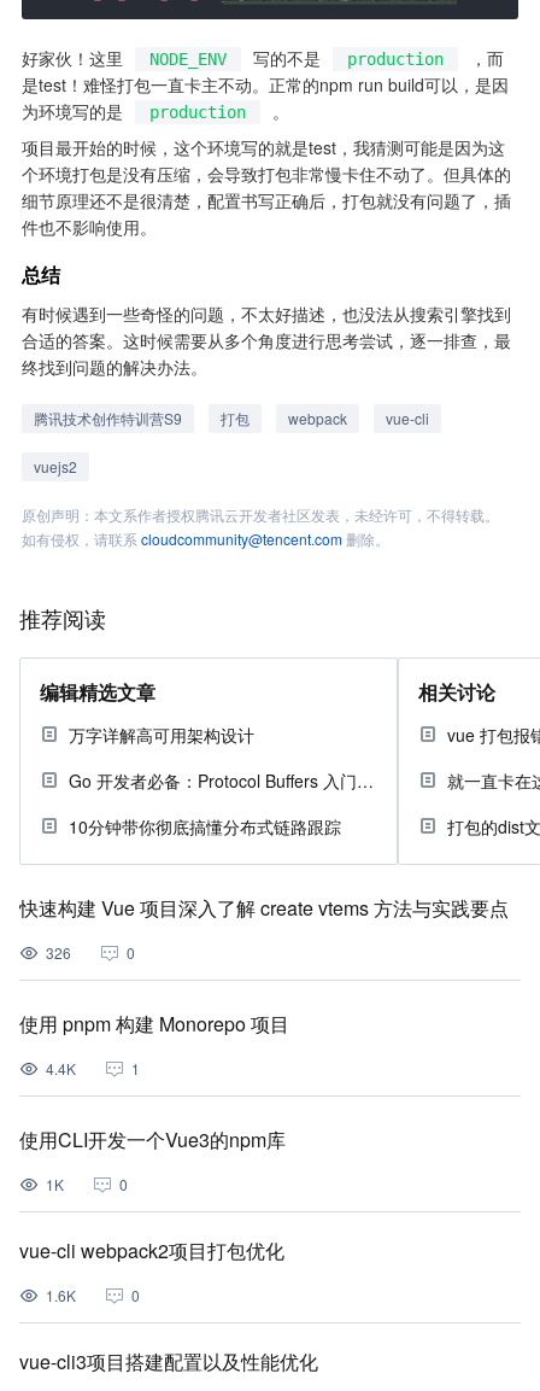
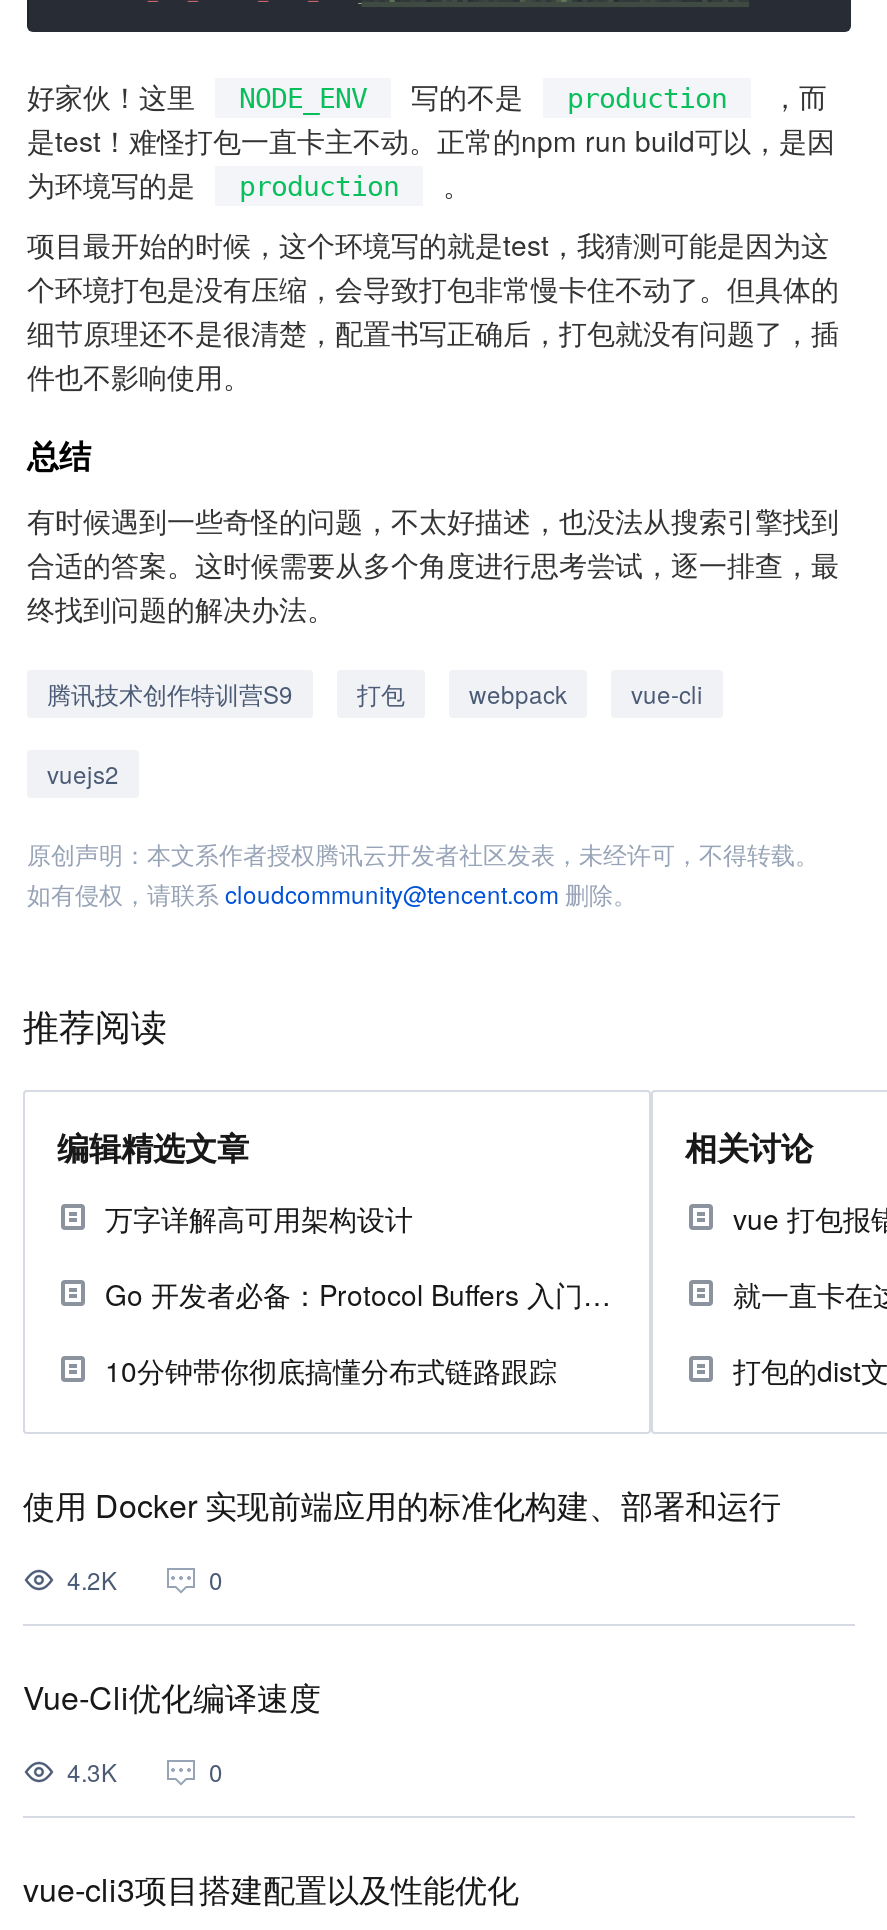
[19,894,509,922] 快速构建 Vue 项目深入了解 create vtems 方法与实践要点 -> [23,1483,781,1529] 使用 Docker 实现前端应用的标准化构建、部署和运行
[46,942,71,963] 326 -> [67,1562,117,1596] 4.2K
[19,1010,289,1305] 使用 pnpm 构建 Monorepo 项目 | 4.4K | 1 | 使用CLI开发一个Vue3的npm库 | 1K | 0 | vue-cli webpack2项目打包优化 | 1.6K -> [23,1674,321,1788] Vue-Cli优化编译速度 | 4.3K

